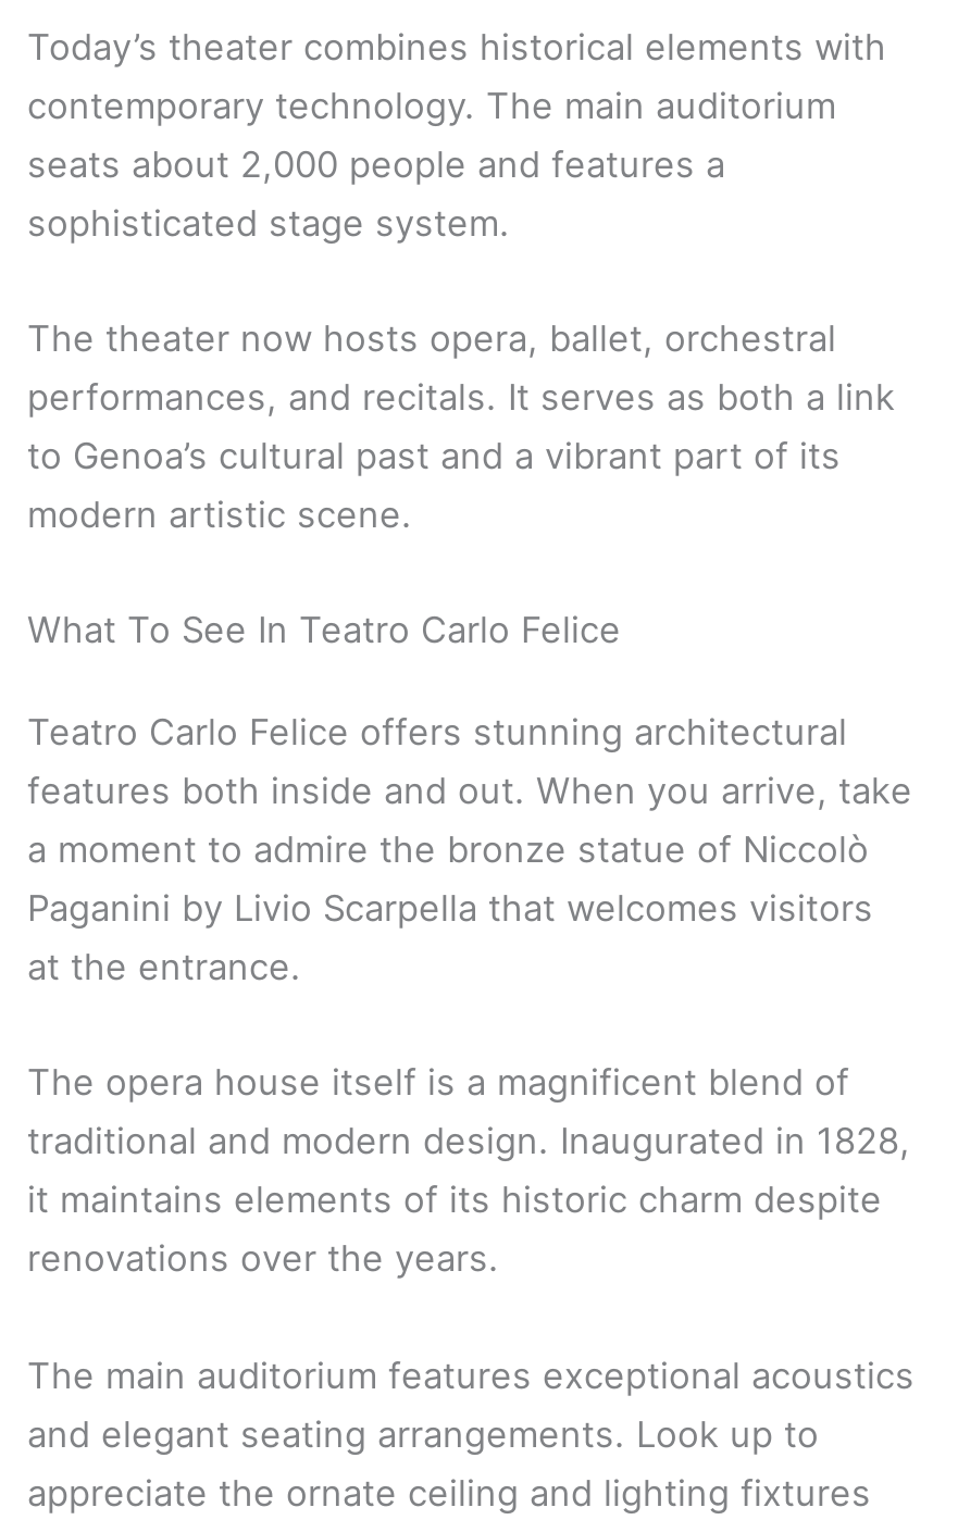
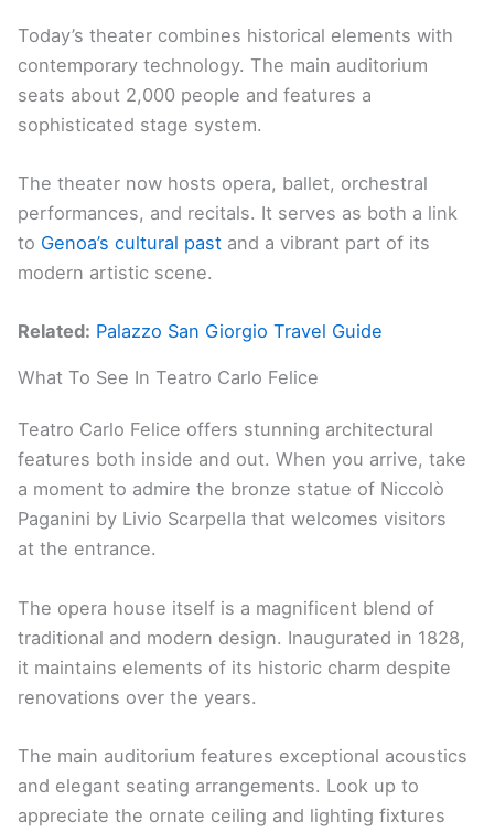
none -> [18,320,383,343] Related: Palazzo San Giorgio Travel Guide

